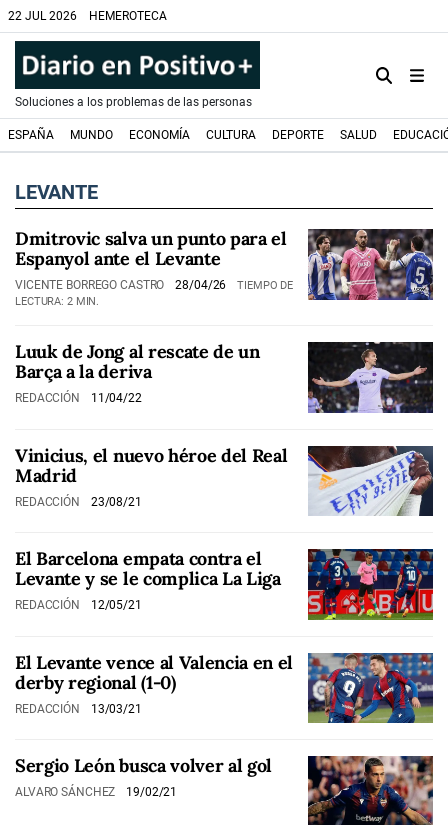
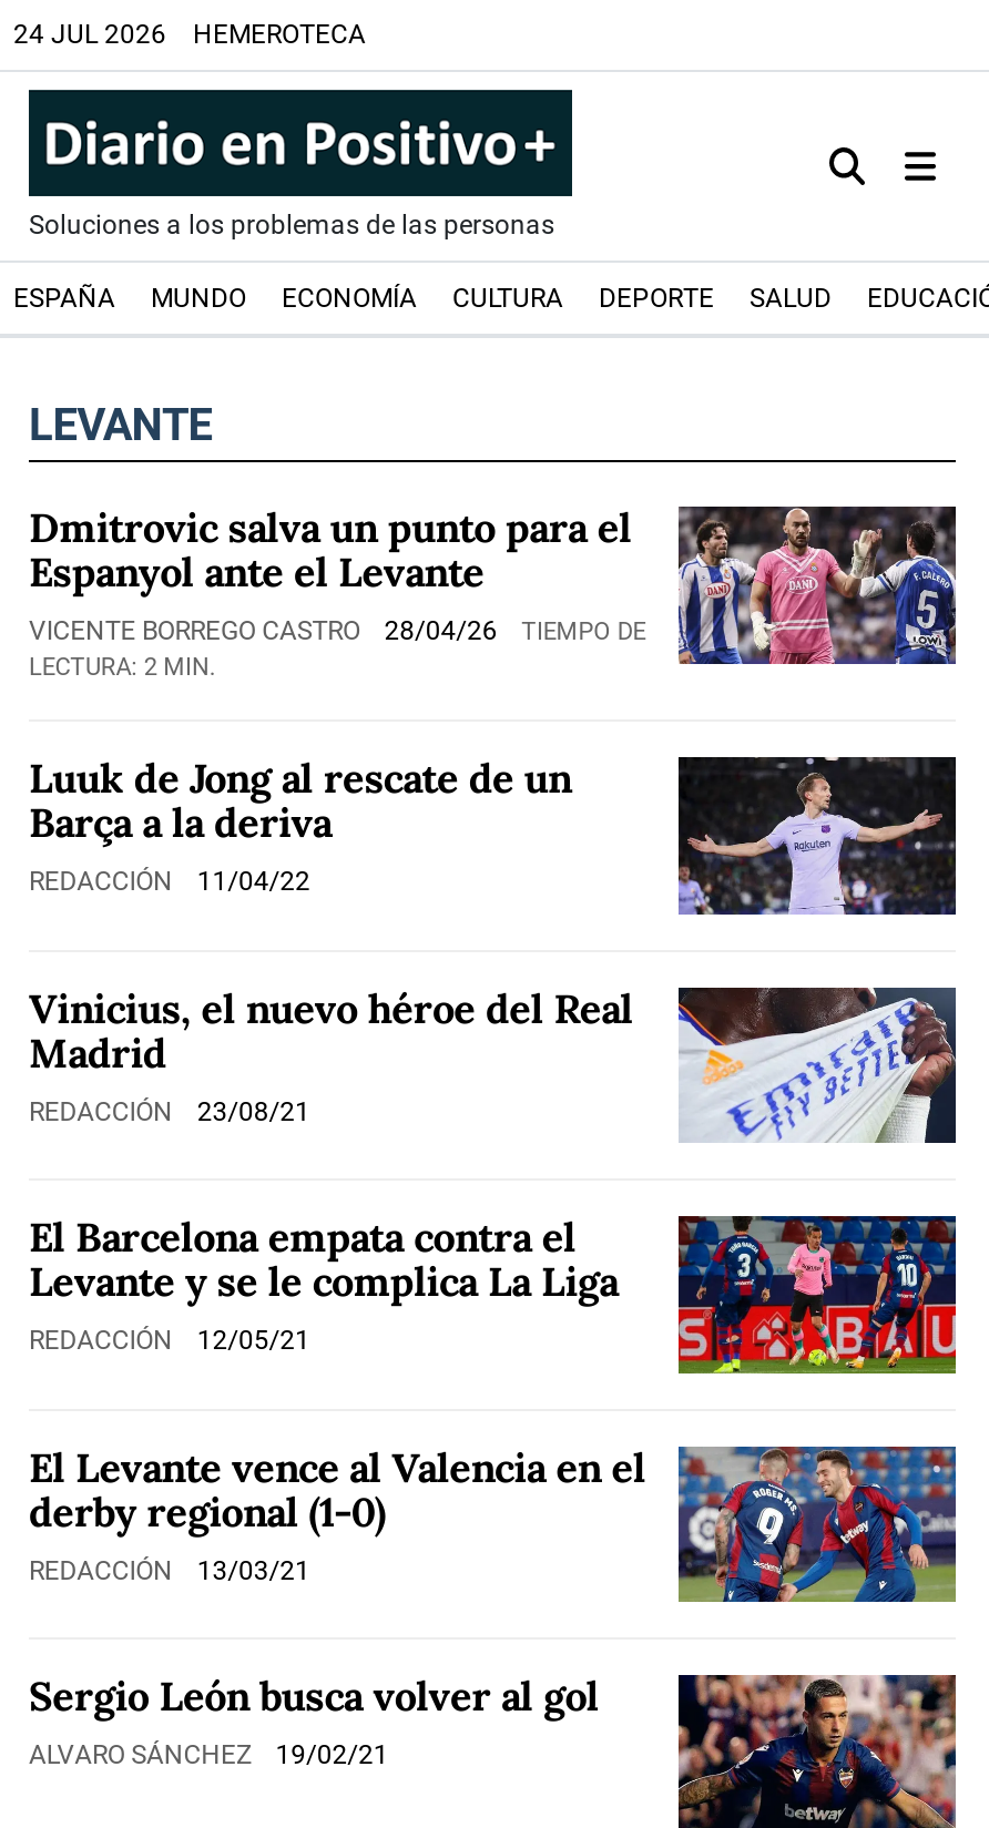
[8,9,167,23] 22 JUL 2026 HEMEROTECA -> [13,19,366,50] 24 JUL 2026 HEMEROTECA

